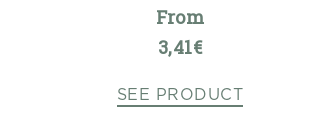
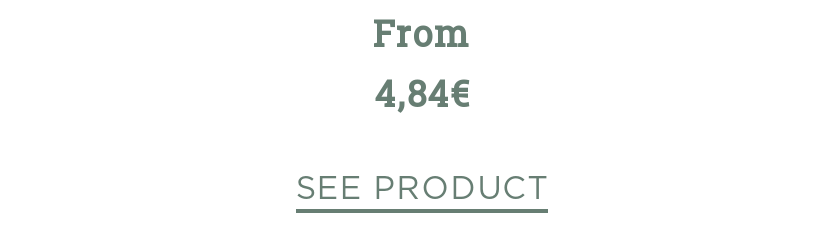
[158,35,202,59] 3,41€ -> [375,69,469,117] 4,84€

